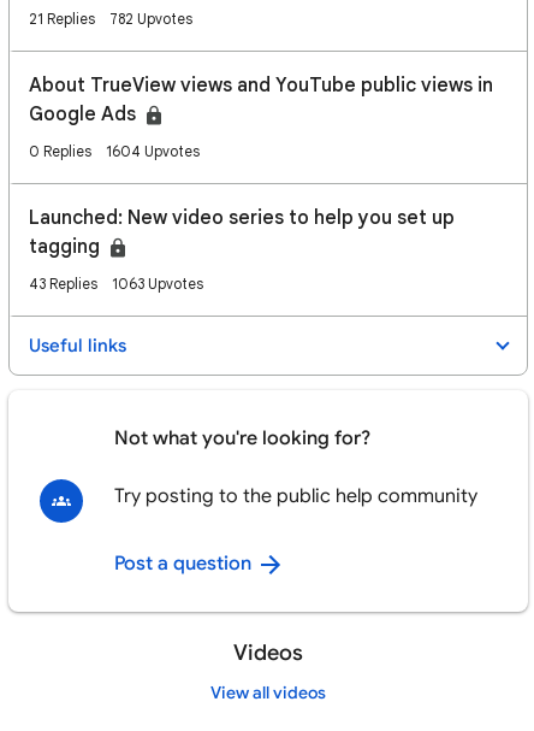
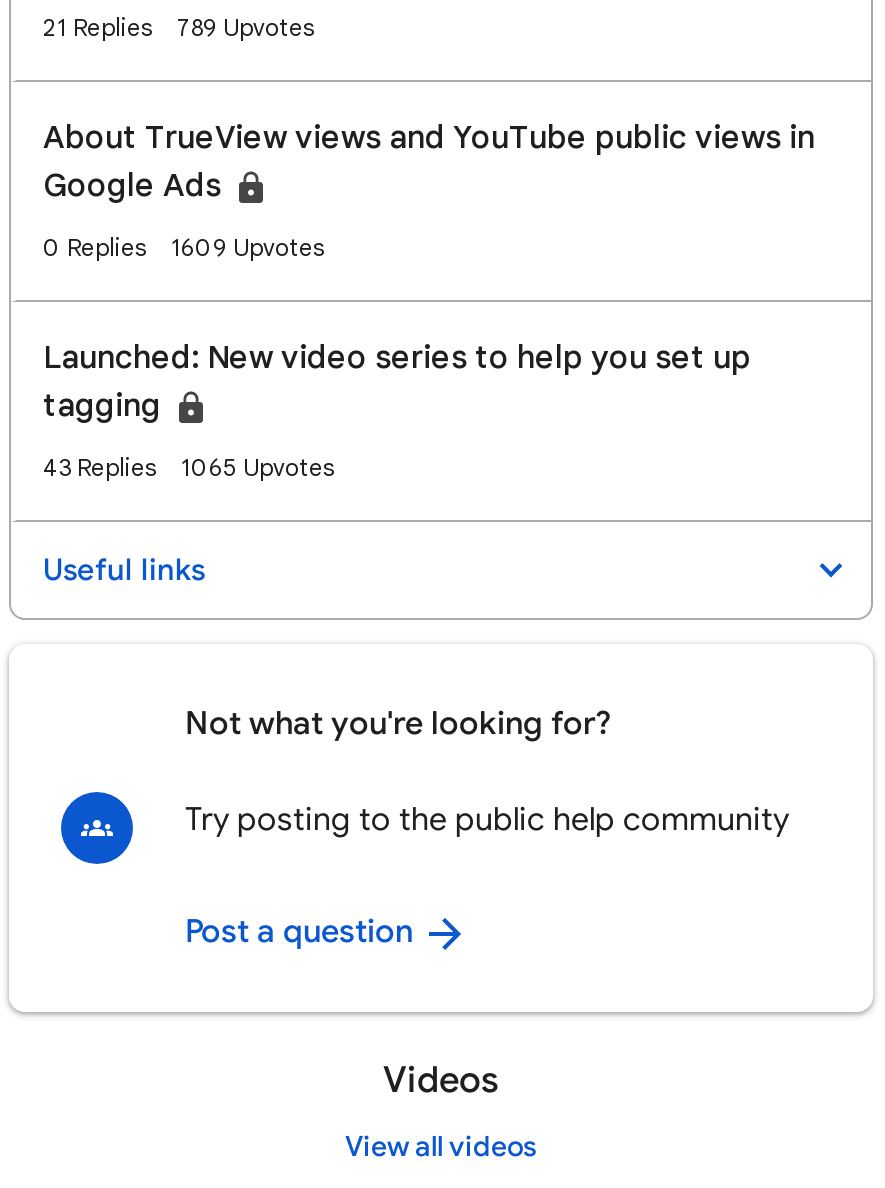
[29,10,192,28] 21 Replies 782 Upvotes -> [43,12,315,42] 21 Replies 789 Upvotes
[106,142,200,160] 1604 Upvotes -> [171,232,325,262] 1609 Upvotes
[29,275,203,293] 43 Replies 1063 Upvotes -> [43,452,335,482] 43 Replies 1065 Upvotes

